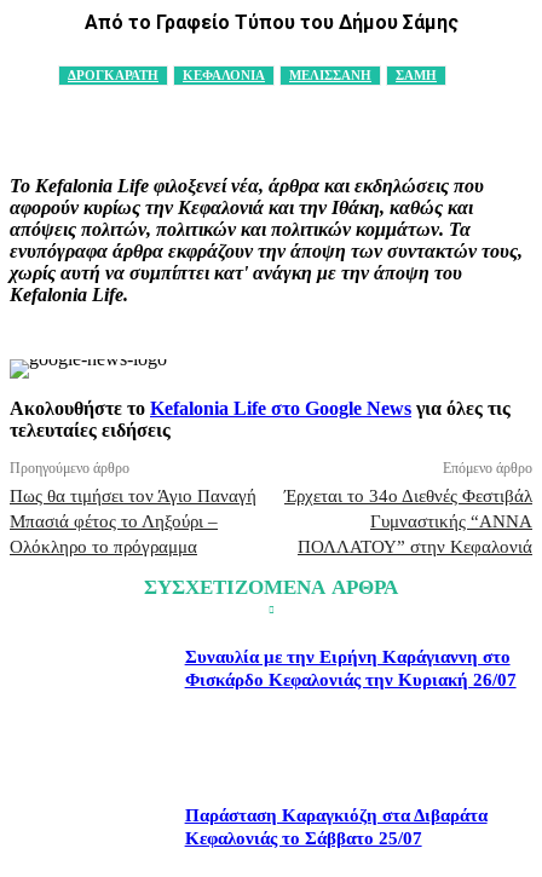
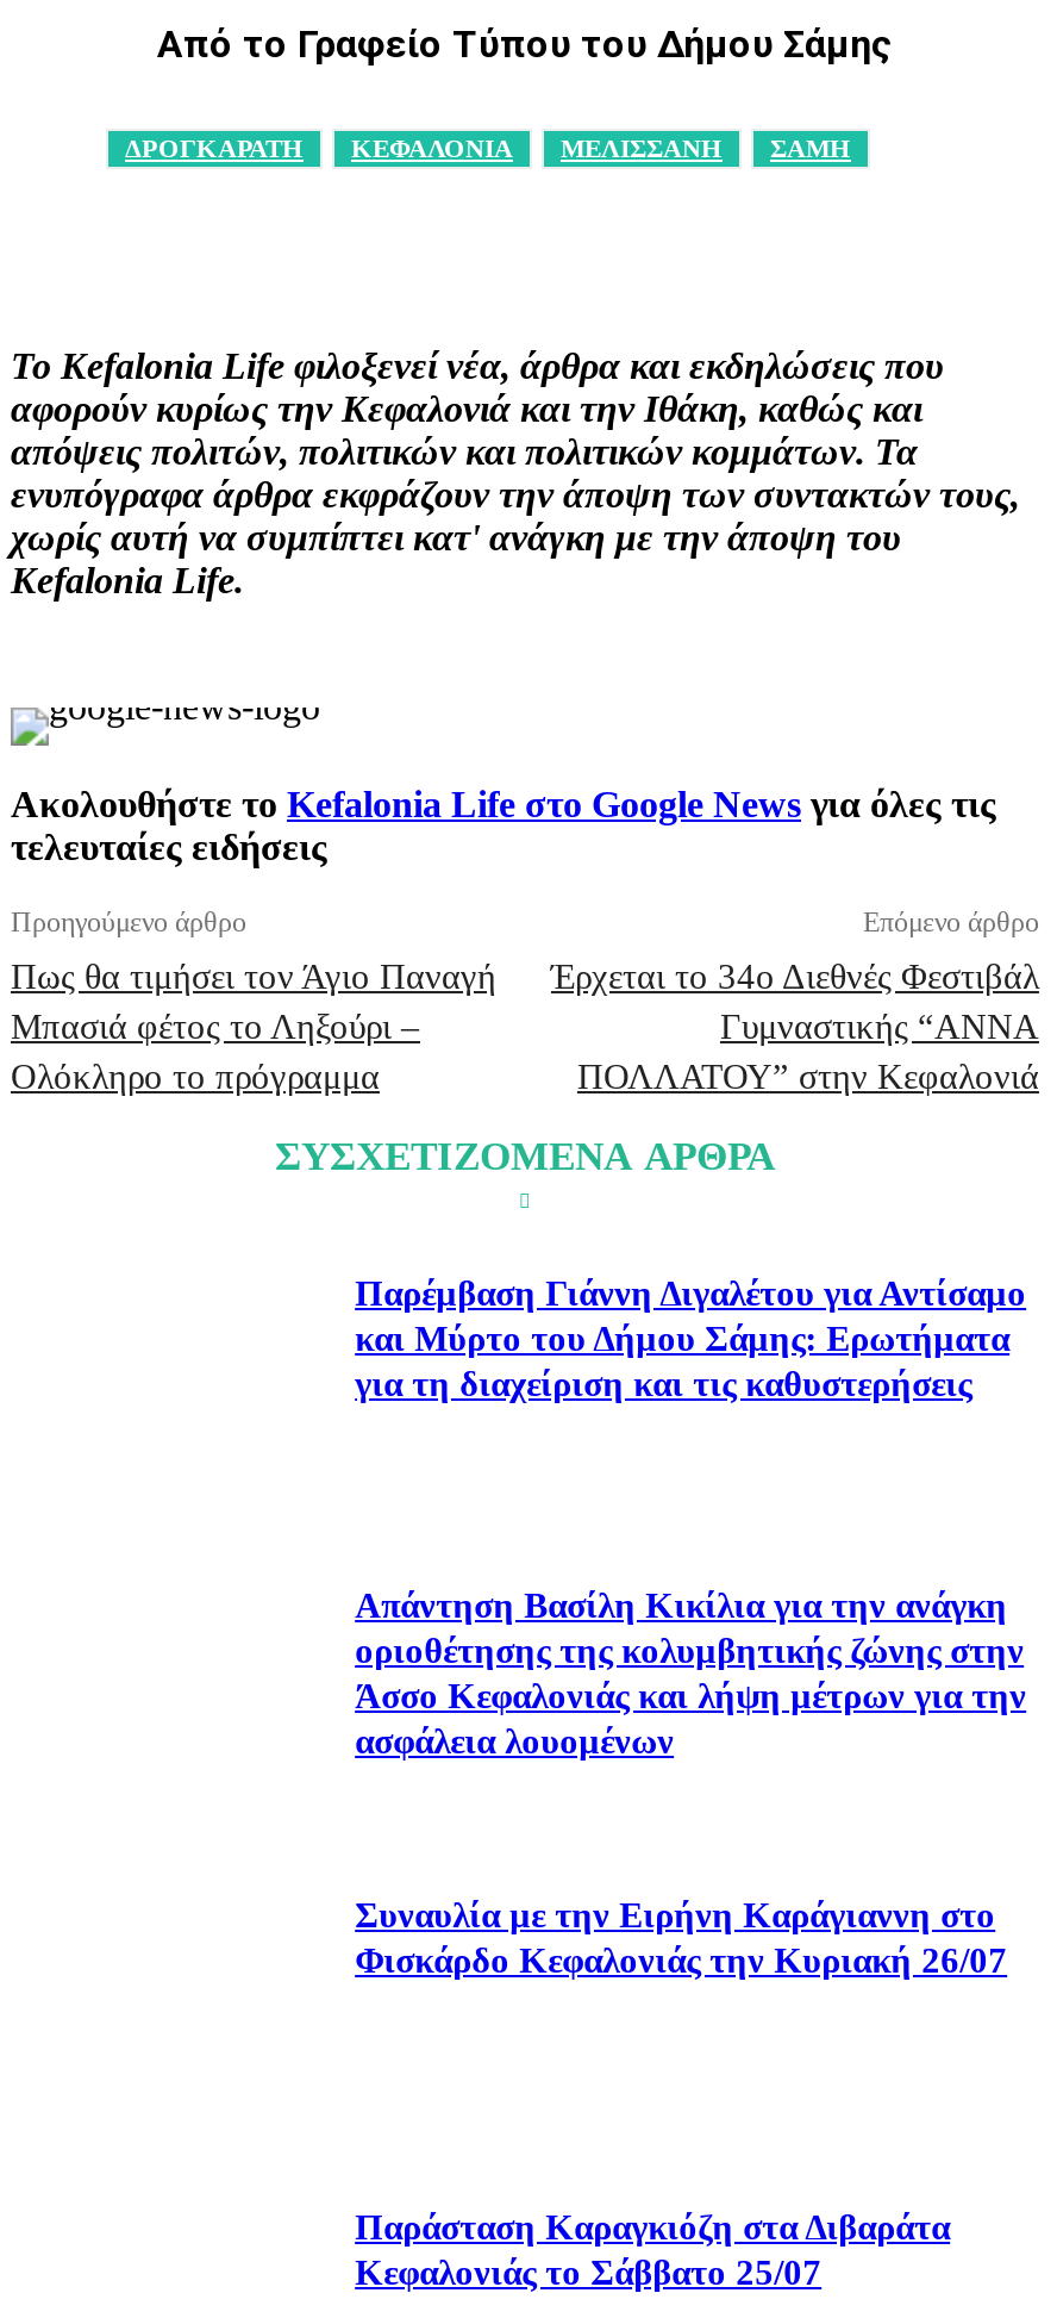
none -> [355,1275,1026,1403] Παρέμβαση Γιάννη Διγαλέτου για Αντίσαμο | και Μύρτο του Δήμου Σάμης: Ερωτήματα | για τη διαχείριση και τις καθυστερήσεις
none -> [355,1586,1026,1760] Απάντηση Βασίλη Κικίλια για την ανάγκη | οριοθέτησης της κολυμβητικής ζώνης στην | Άσσο Κεφαλονιάς και λήψη μέτρων για την | ασφάλεια λουομένων

